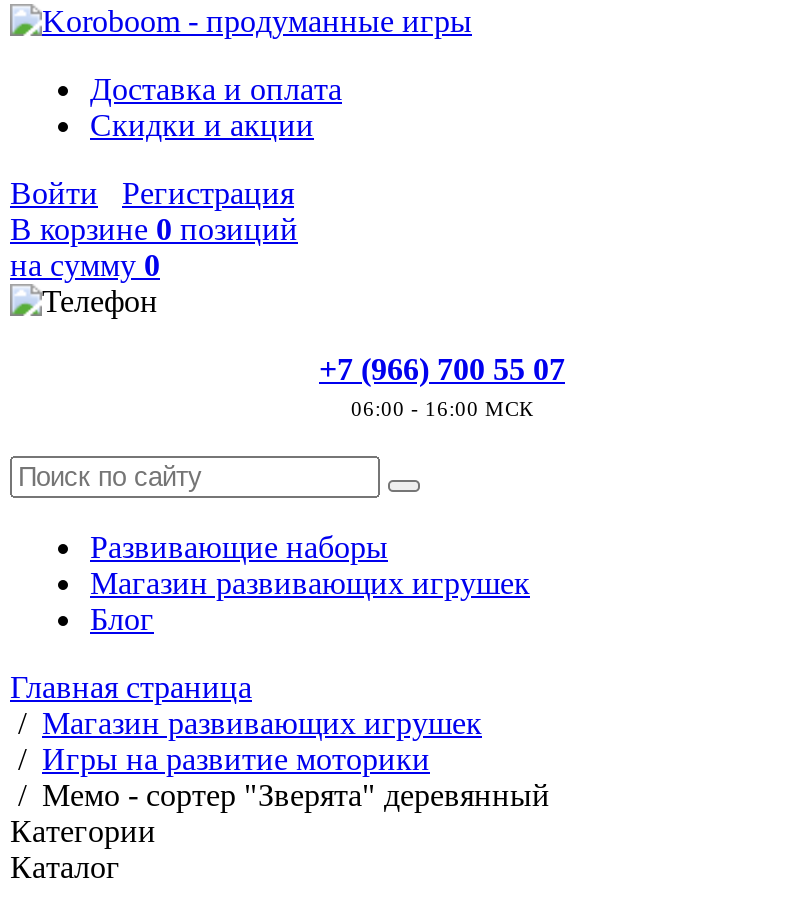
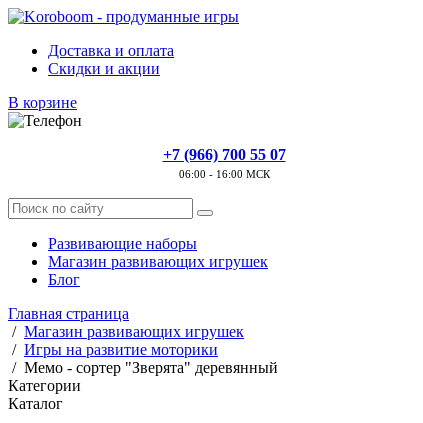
[10,176,298,282] Войти | Регистрация | В корзине 0 позиций | на сумму 0 -> [8,94,77,111] В корзине

